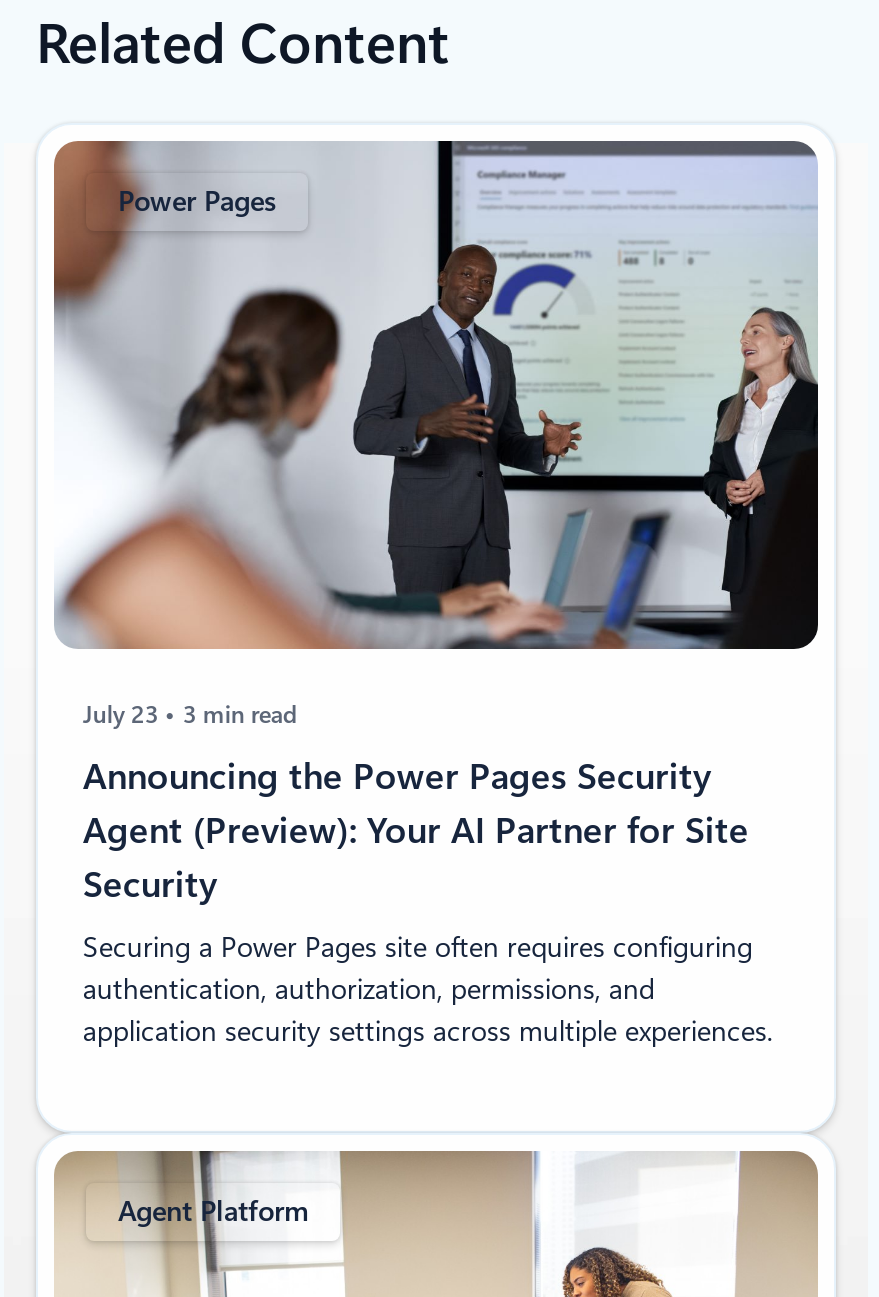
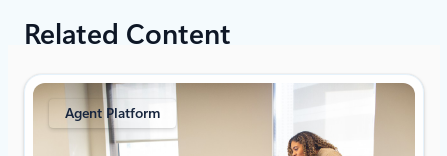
[52,139,820,651] [image] | Power Pages -> none
[83,702,773,1048] July 23 | 3 min read | Announcing the Power Pages Security | Agent (Preview): Your AI Partner for Site | Security | Securing a Power Pages site often requires configuring | authentication, authorization, permissions, and | application security settings across multiple experiences. -> none

